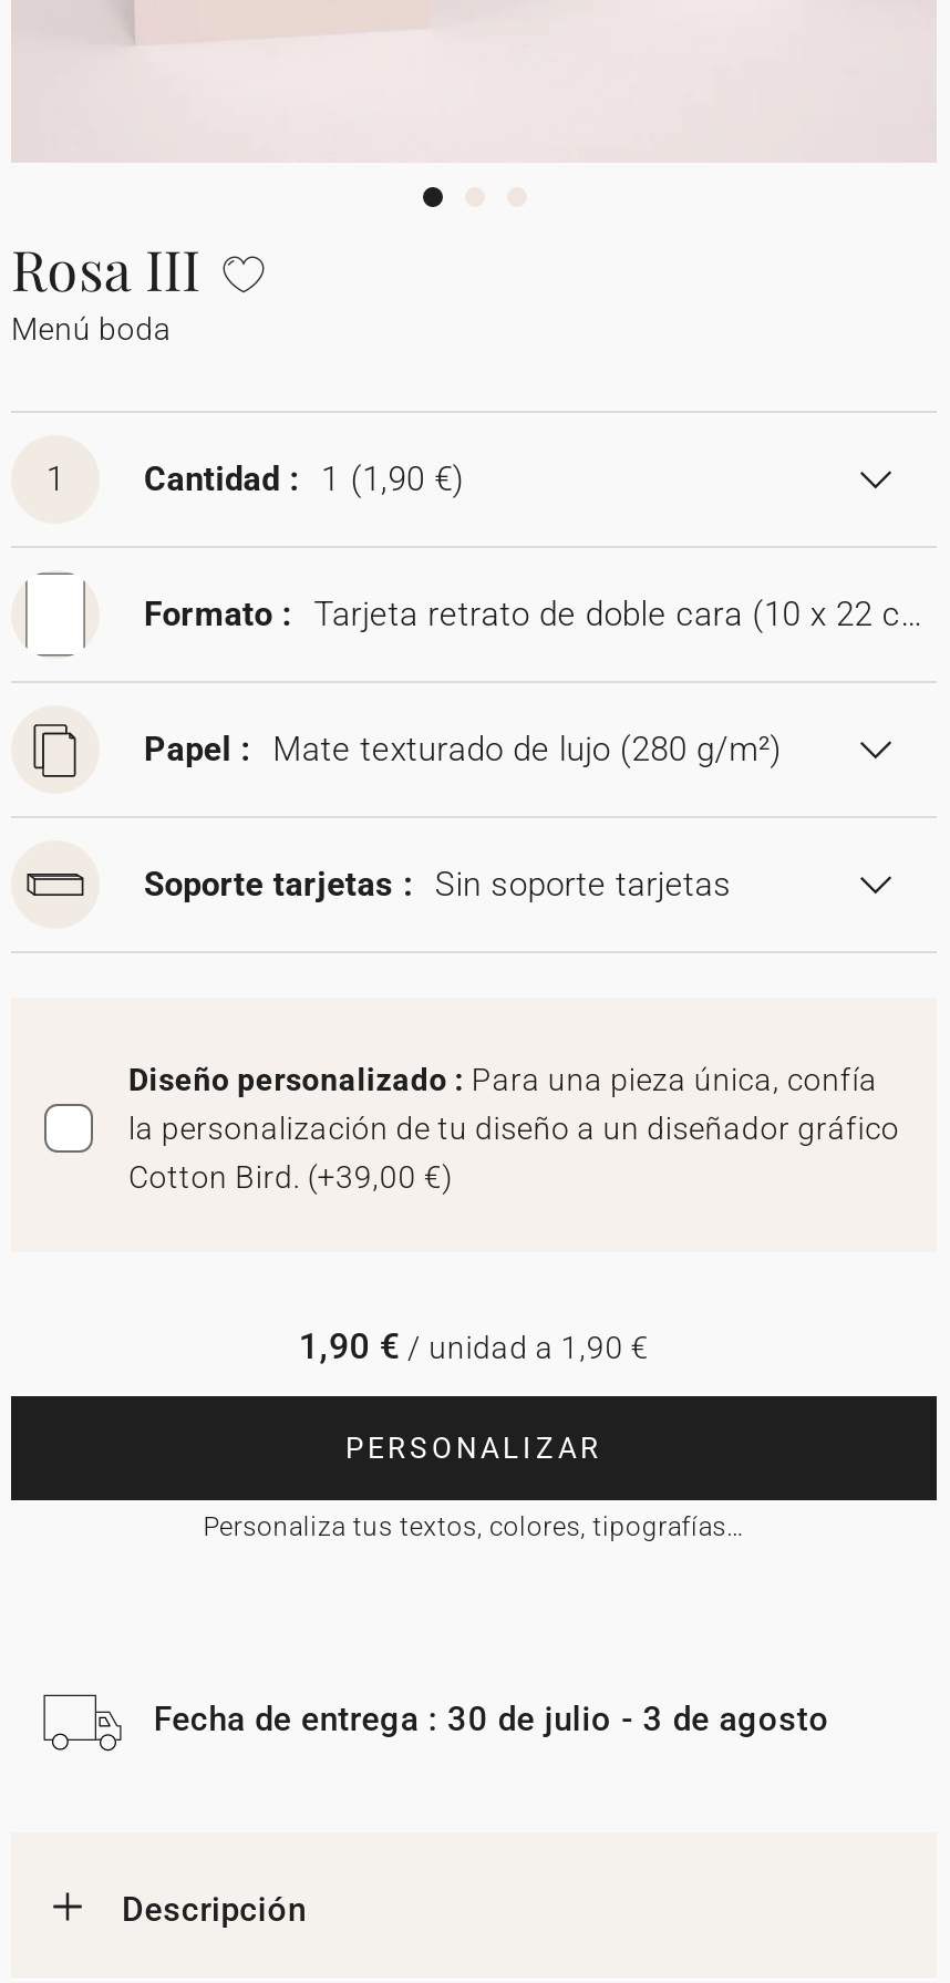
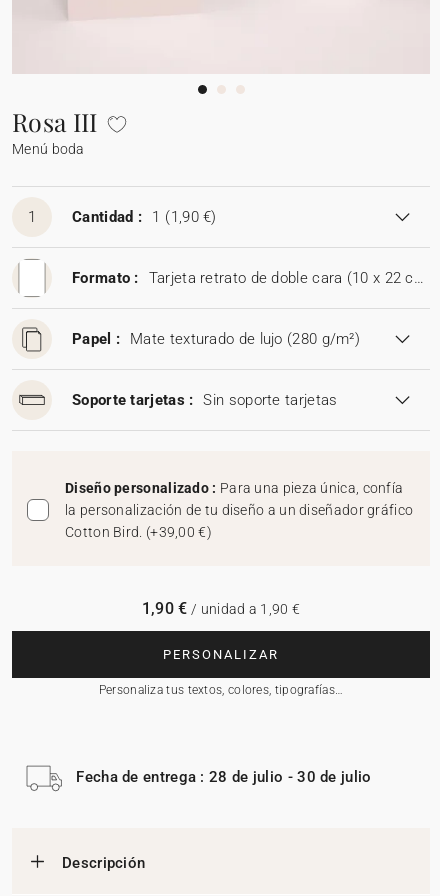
[153,1700,829,1739] Fecha de entrega : 30 de julio - 3 de agosto -> [76,768,371,786] Fecha de entrega : 28 de julio - 30 de julio

